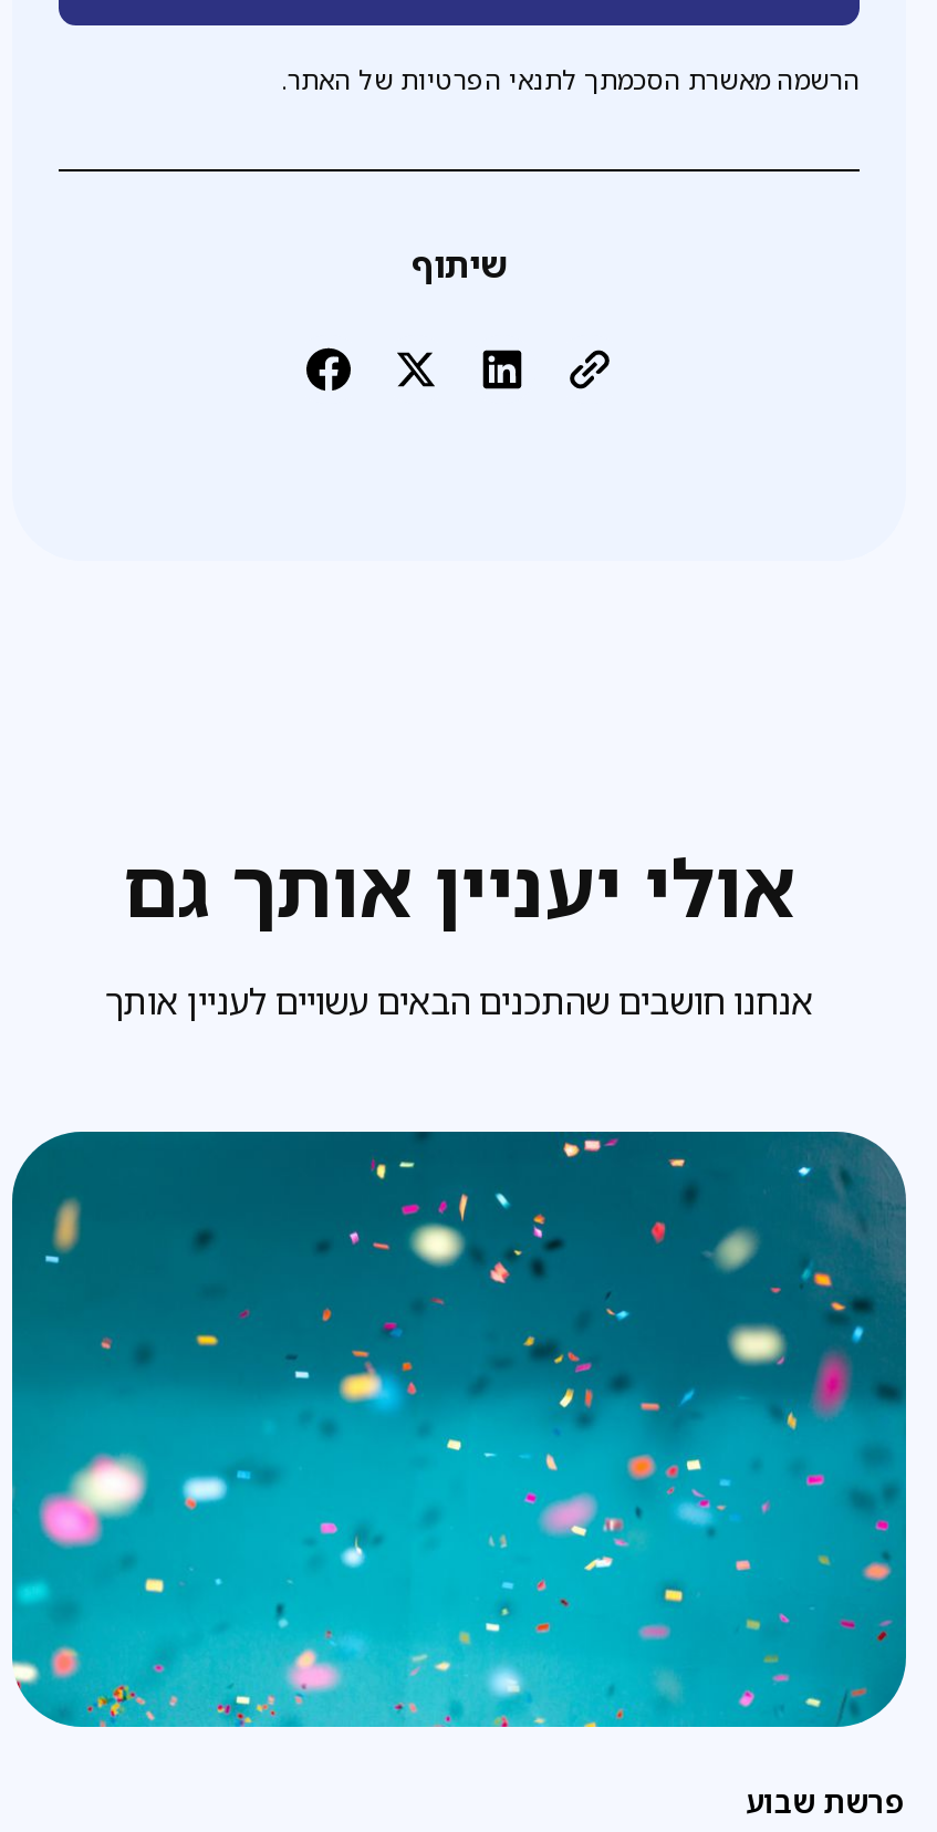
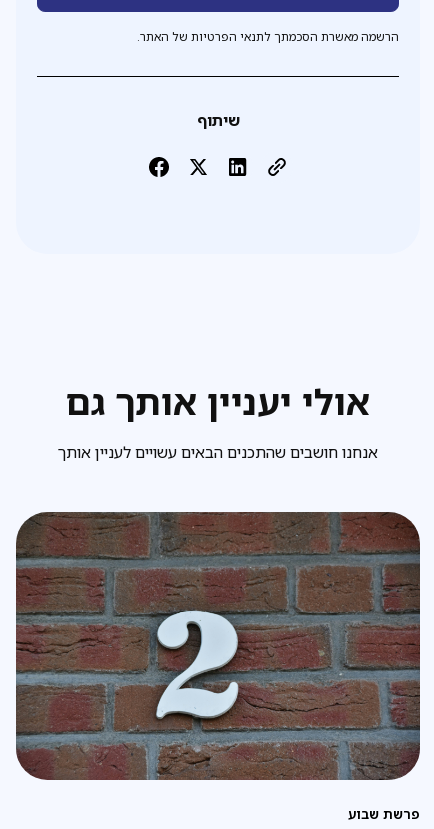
[10,1128,908,1730] [image] -> [15,511,421,781] [image]

